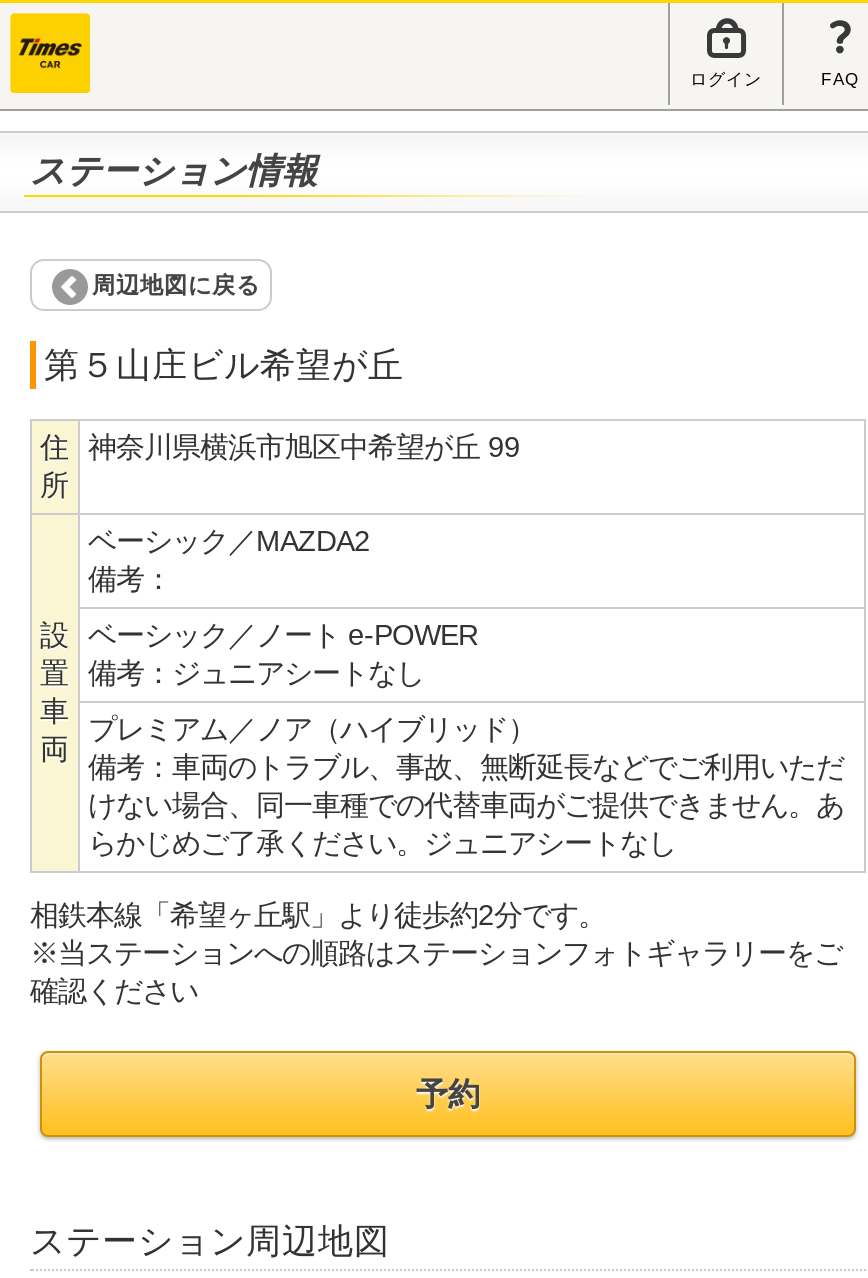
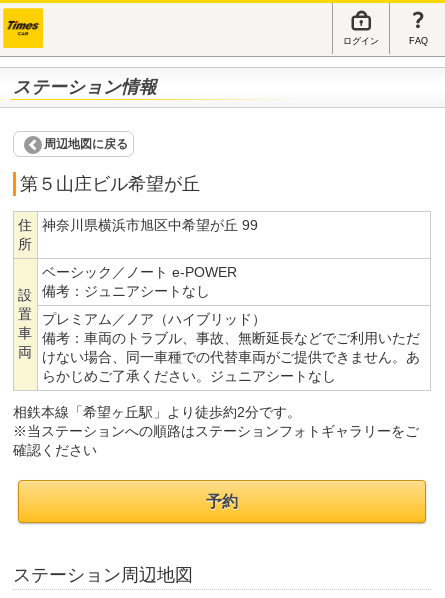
[88,525,370,595] ベーシック／MAZDA2 | 備考： -> none

